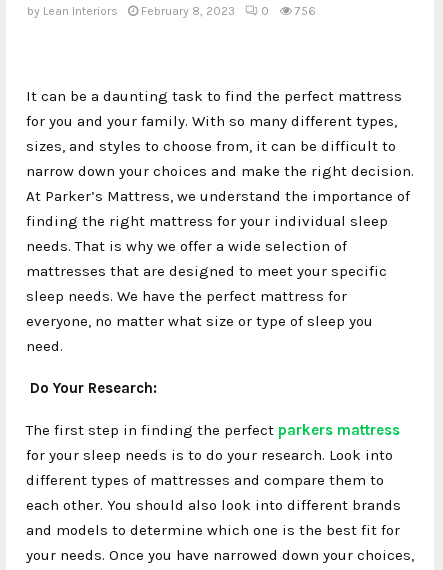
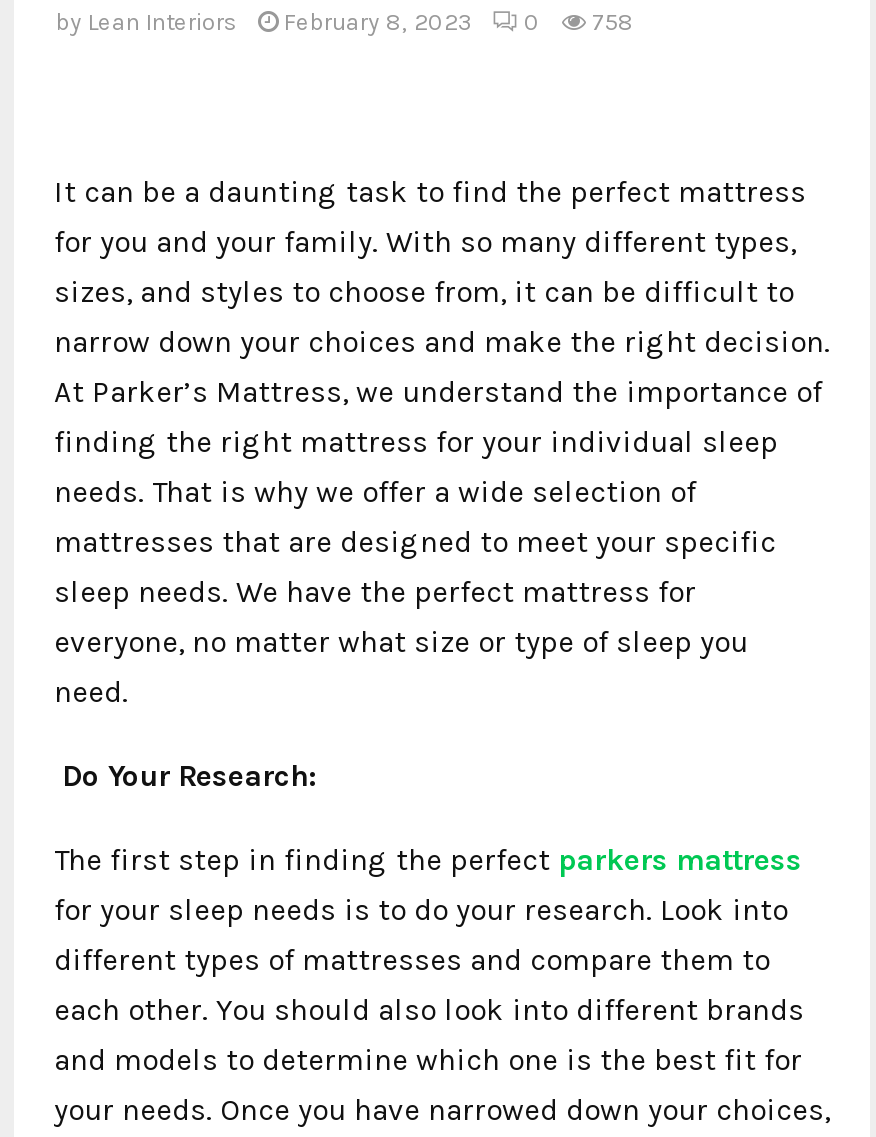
[295,4,316,18] 756 -> [592,7,634,35] 758

